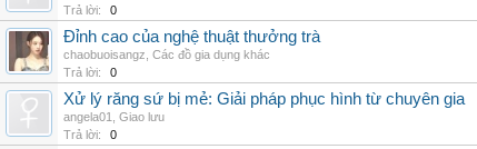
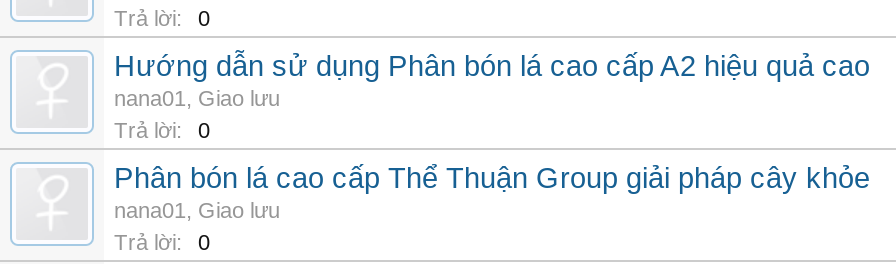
[8,30,49,72] [image] -> none
[63,28,320,61] Đỉnh cao của nghệ thuật thưởng trà | chaobuoisangz, Các đồ gia dụng khác -> [114,50,870,110] Hướng dẫn sử dụng Phân bón lá cao cấp A2 hiệu quả cao | nana01, Giao lưu
[63,90,465,123] Xử lý răng sứ bị mẻ: Giải pháp phục hình từ chuyên gia | angela01, Giao lưu -> [114,162,870,222] Phân bón lá cao cấp Thể Thuận Group giải pháp cây khỏe | nana01, Giao lưu

